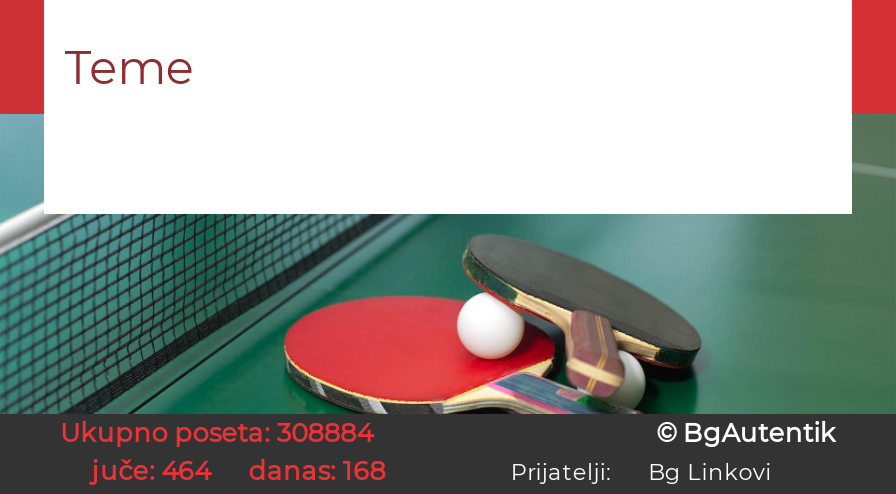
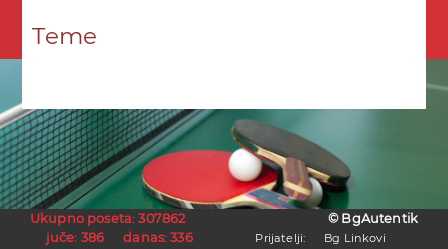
[60,418,373,448] Ukupno poseta: 308884 -> [30,211,185,226] Ukupno poseta: 307862
[60,456,386,486] juče: 464 danas: 168 -> [30,230,193,245] juče: 386 danas: 336

